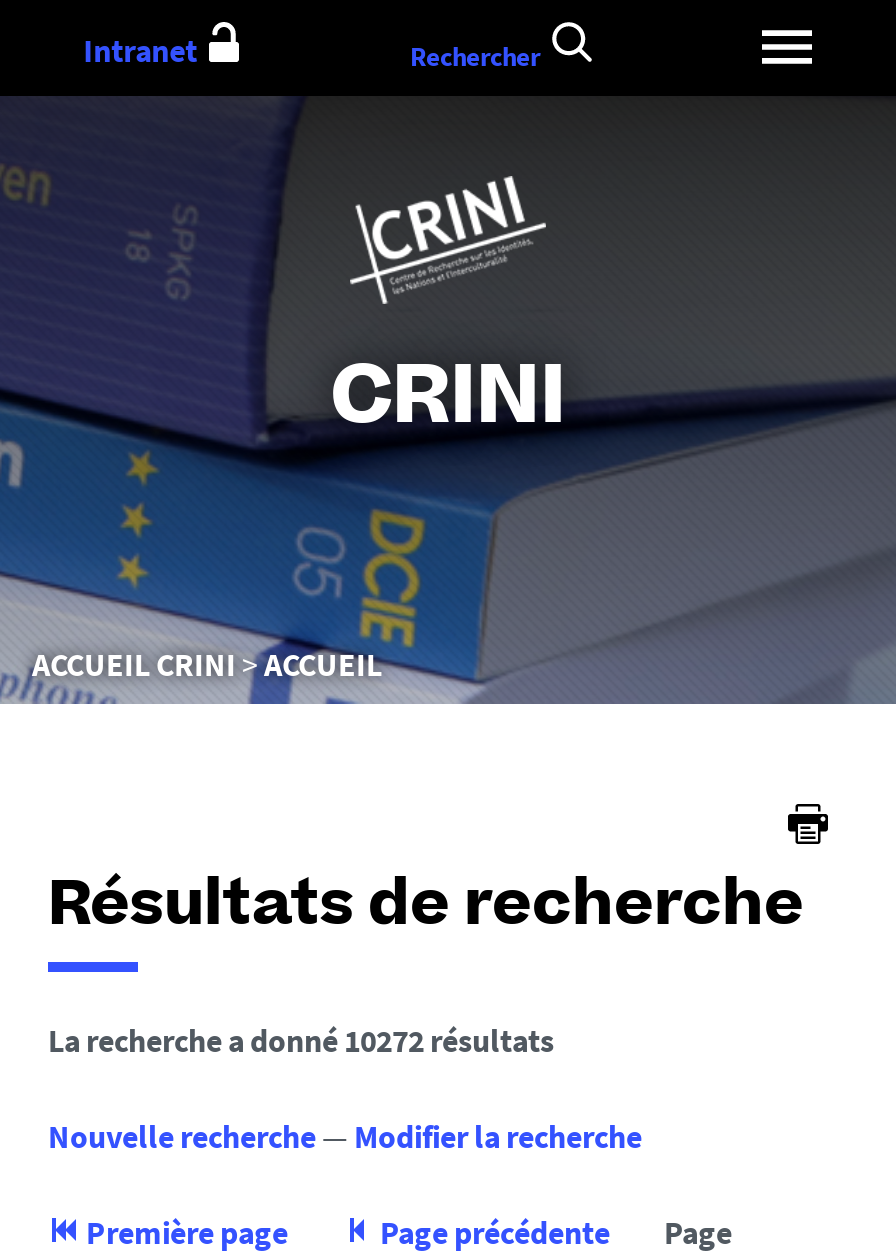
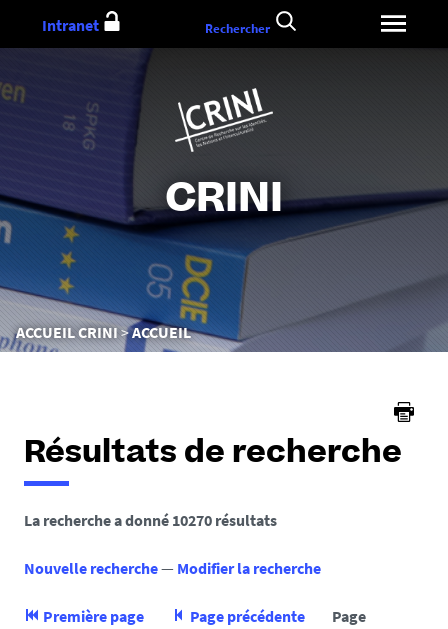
[48,1020,554,1060] La recherche a donné 10272 résultats -> [24,510,277,530] La recherche a donné 10270 résultats

